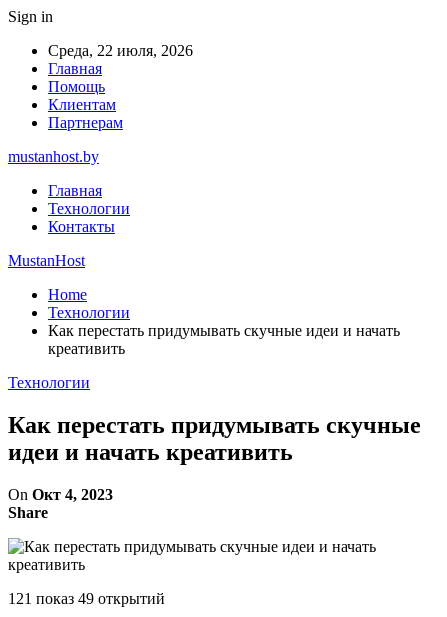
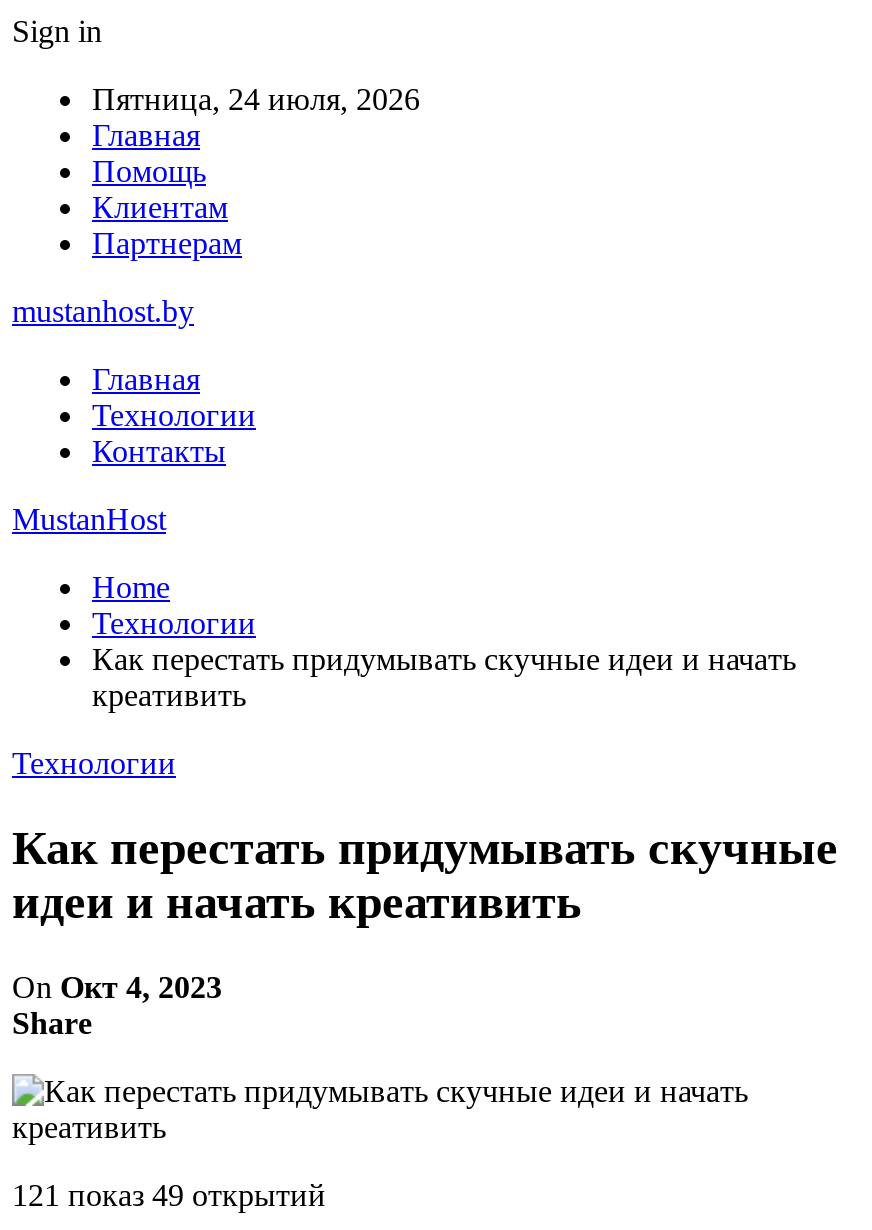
[48,42,193,59] Среда, 22 июля, 2026 -> [92,82,420,116] Пятница, 24 июля, 2026

